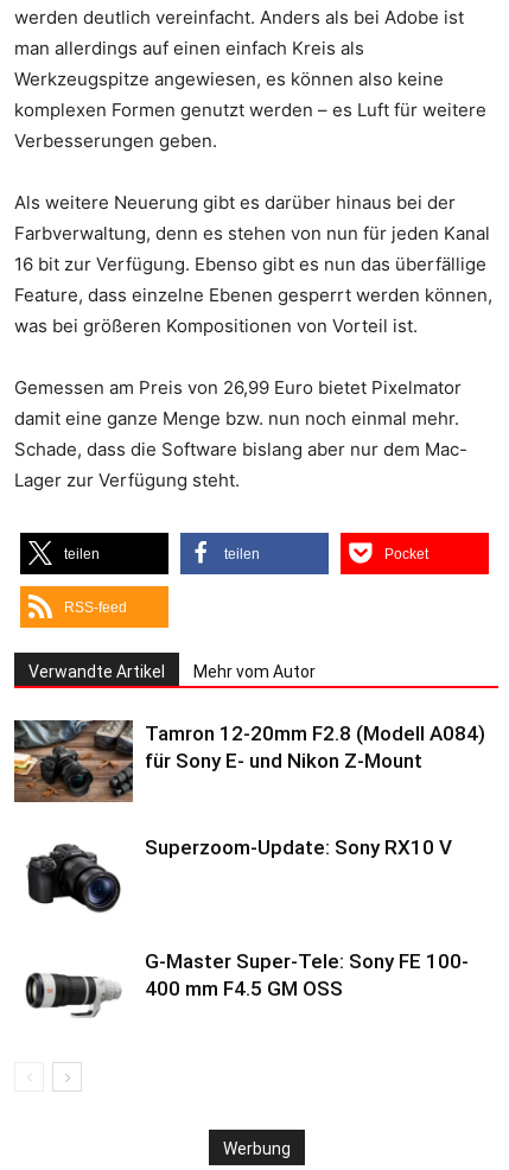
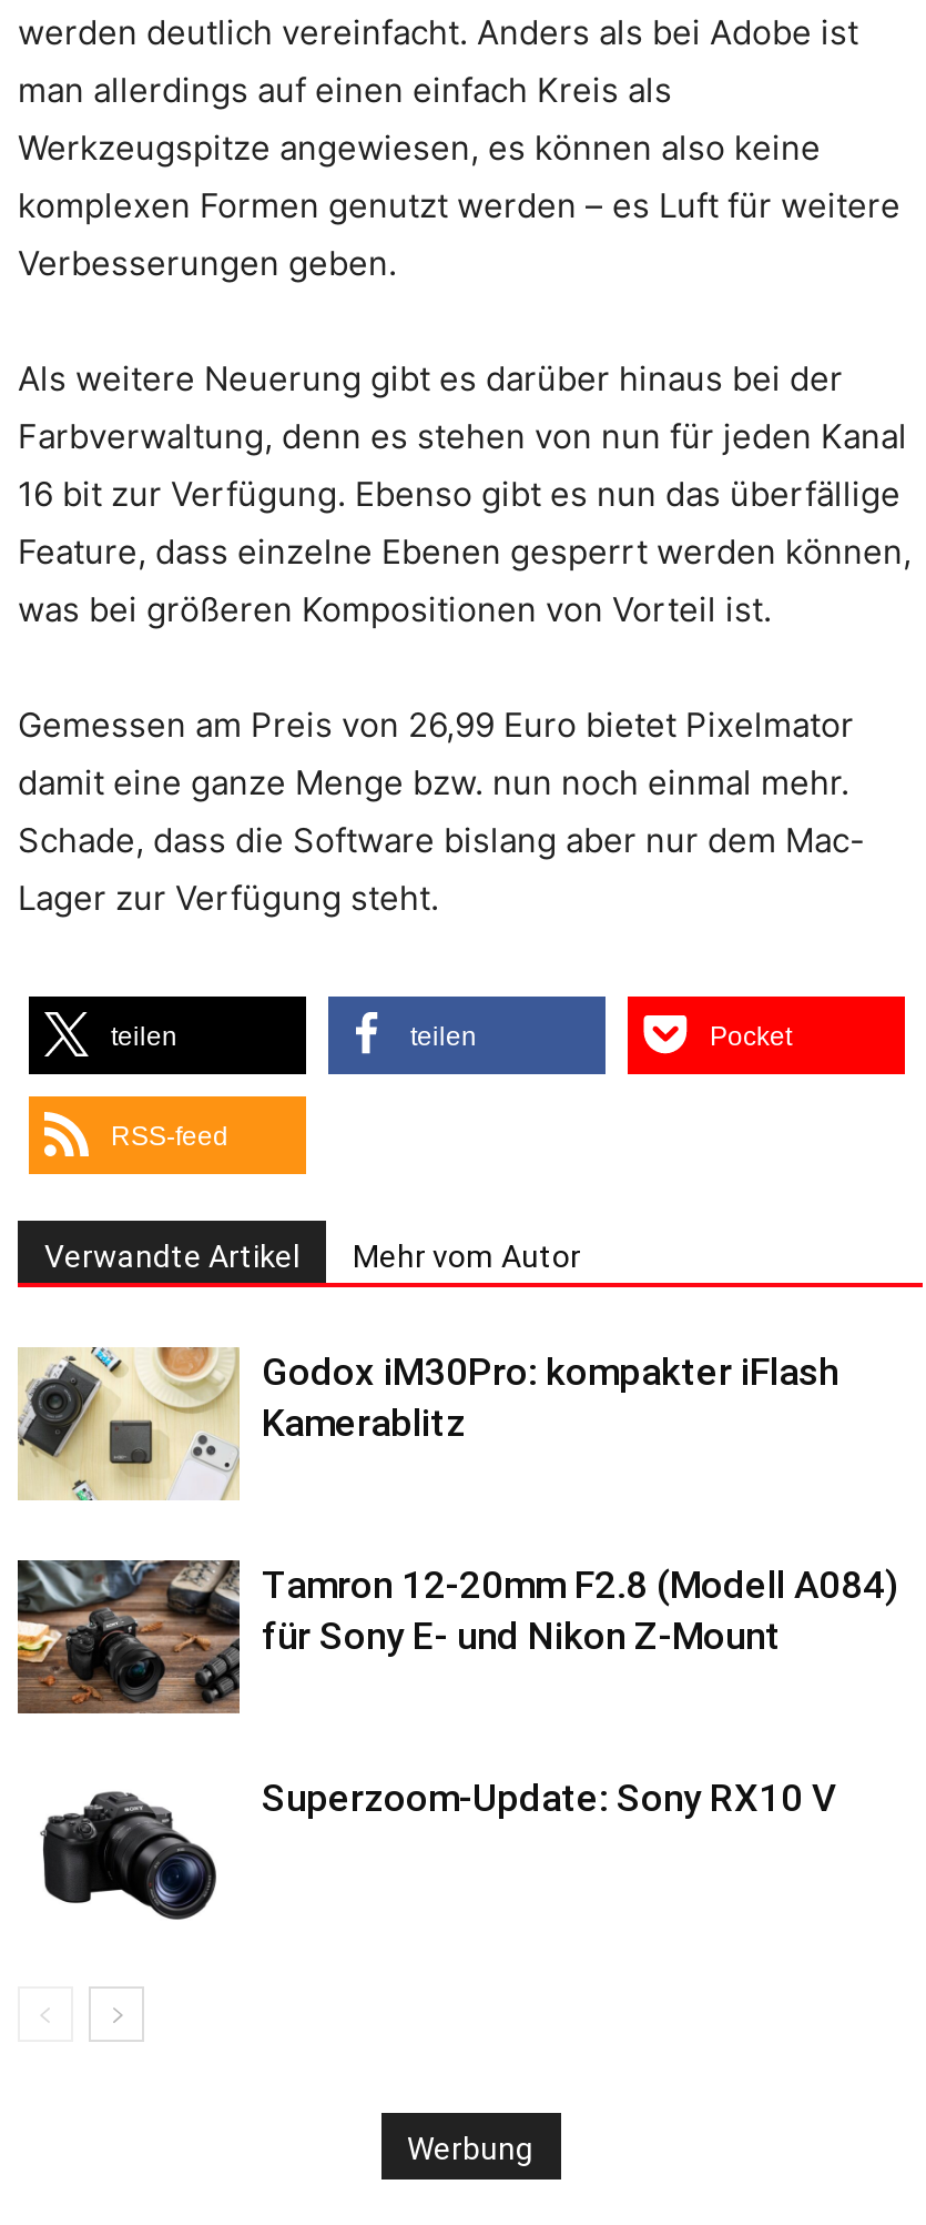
none -> [18,1345,838,1503] [image] | Godox iM30Pro: kompakter iFlash | Kamerablitz
moved [12,718,485,859] -> [13,1556,898,1820]: [image] | Tamron 12-20mm F2.8 (Modell A084) | für Sony E- und Nikon Z-Mount | Superzoom-Update: Sony RX10 V
moved [28,842,121,913] -> [44,1789,217,1920]: [image]
[25,949,469,1018] [image] | G-Master Super-Tele: Sony FE 100- | 400 mm F4.5 GM OSS -> none

